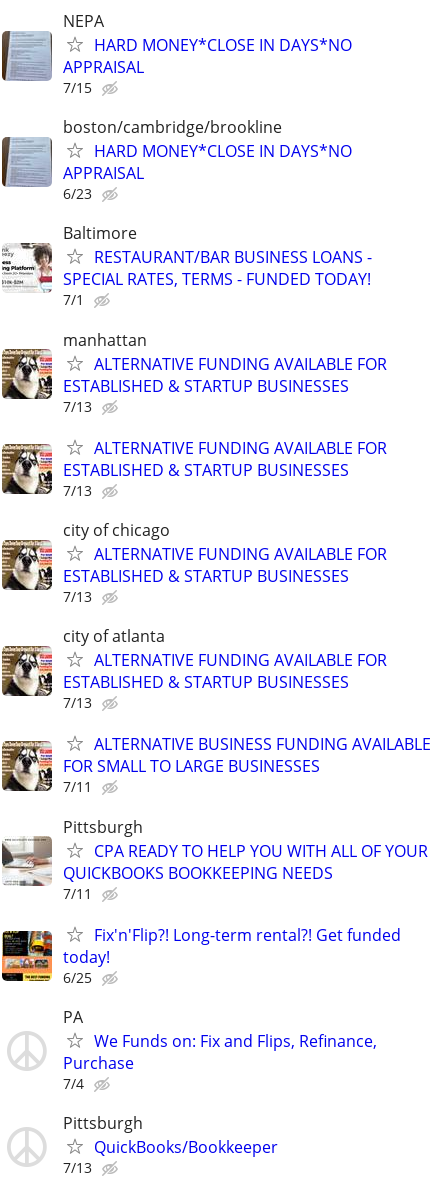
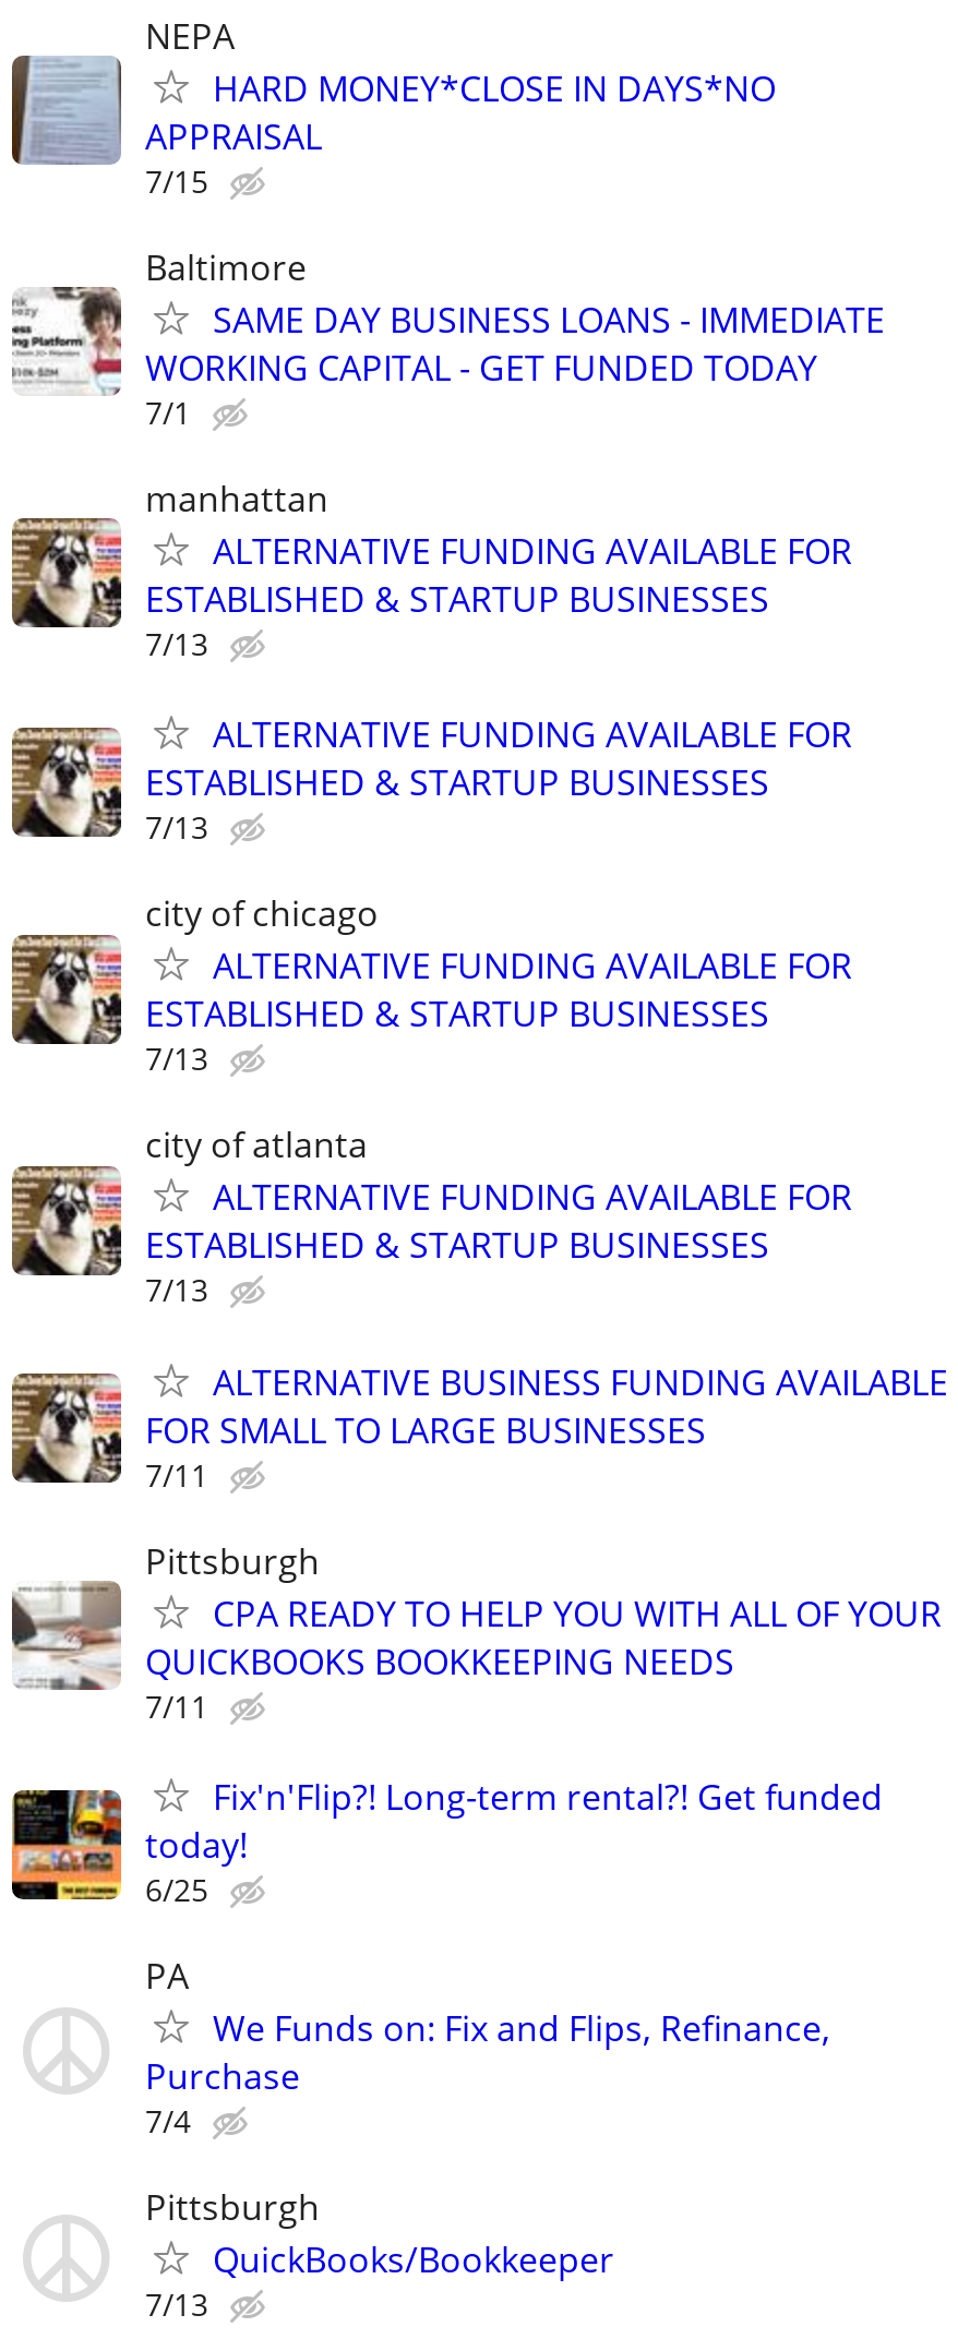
[63,116,352,203] boston/cambridge/brookline | HARD MONEY*CLOSE IN DAYS*NO | APPRAISAL | 6/23 -> none
[63,246,372,290] RESTAURANT/BAR BUSINESS LOANS - | SPECIAL RATES, TERMS - FUNDED TODAY! -> [145,295,885,391] SAME DAY BUSINESS LOANS - IMMEDIATE | WORKING CAPITAL - GET FUNDED TODAY

